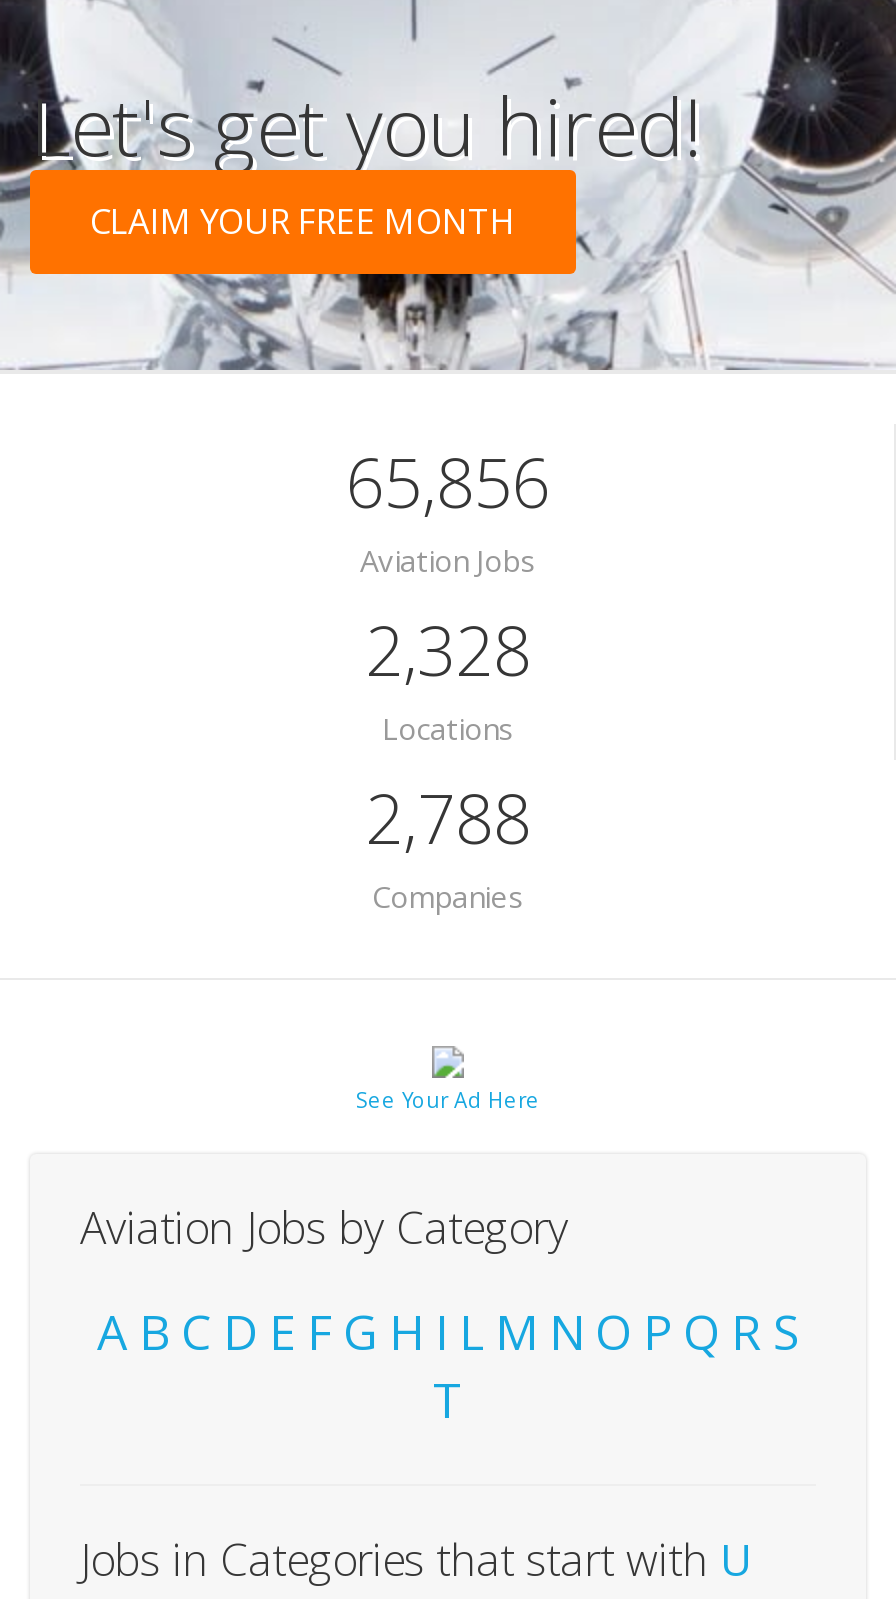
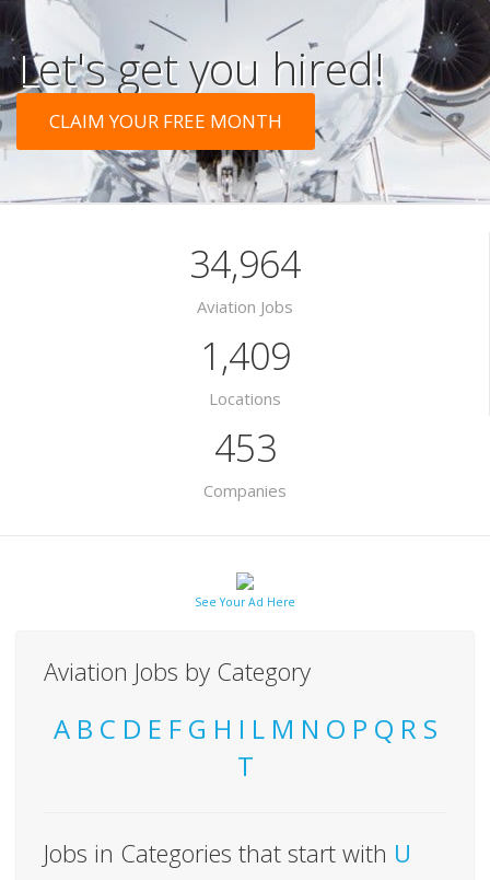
[346,436,550,528] 65,856 -> [189,239,301,289] 34,964
[365,604,531,696] 2,328 -> [200,331,290,381] 1,409
[365,772,531,864] 2,788 -> [214,422,276,473] 453

